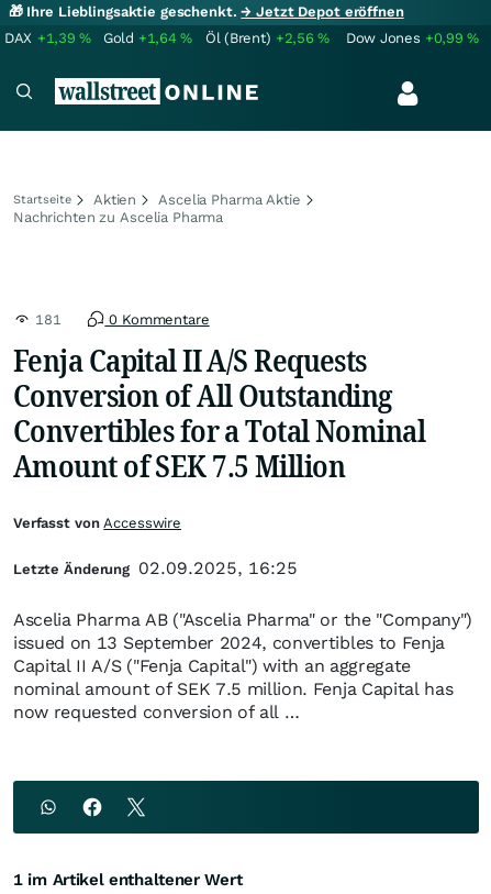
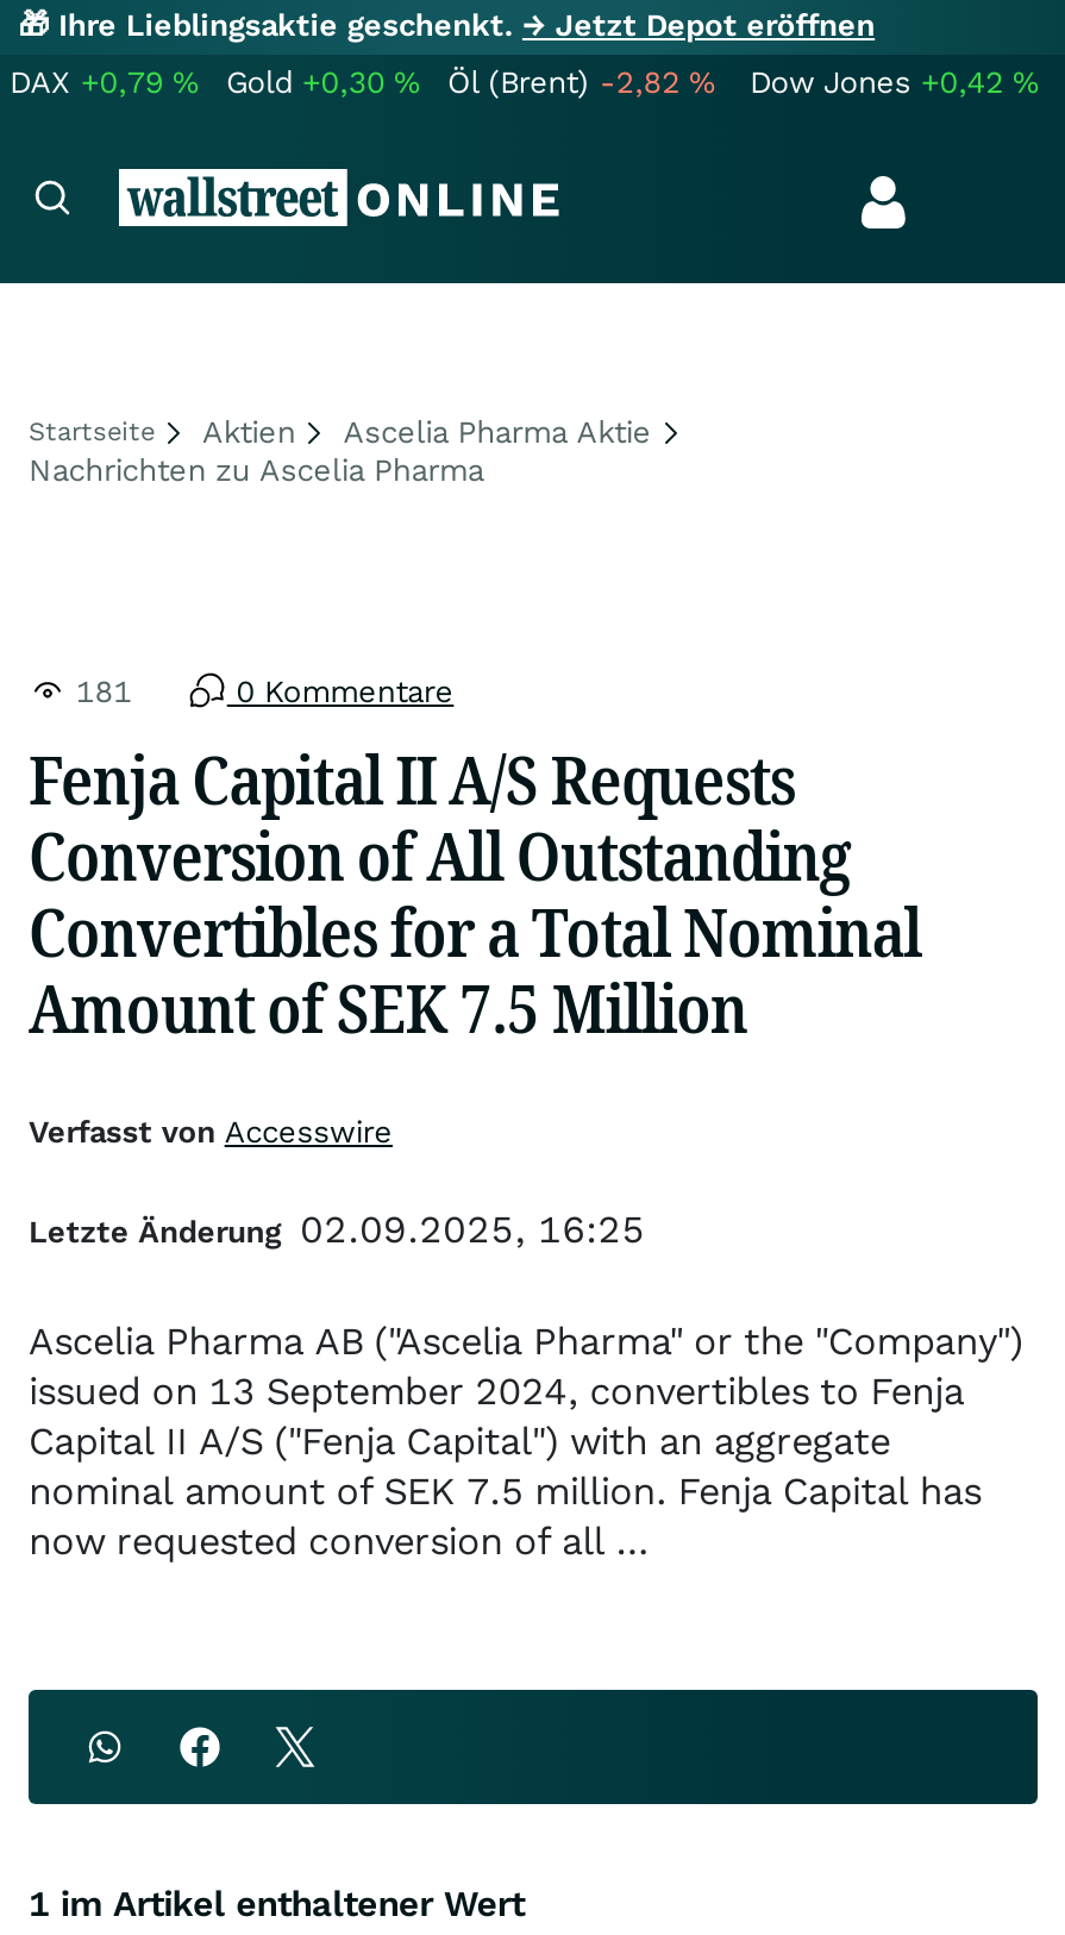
[4,30,91,46] DAX +1,39% -> [10,64,198,100] DAX +0,79%
[103,30,192,46] Gold +1,64% -> [226,64,419,100] Gold +0,30%
[205,30,330,46] Öl (Brent) +2,56% -> [447,64,714,100] Öl (Brent) -2,82%
[346,30,479,46] Dow Jones +0,99% -> [750,64,1038,100] Dow Jones +0,42%

